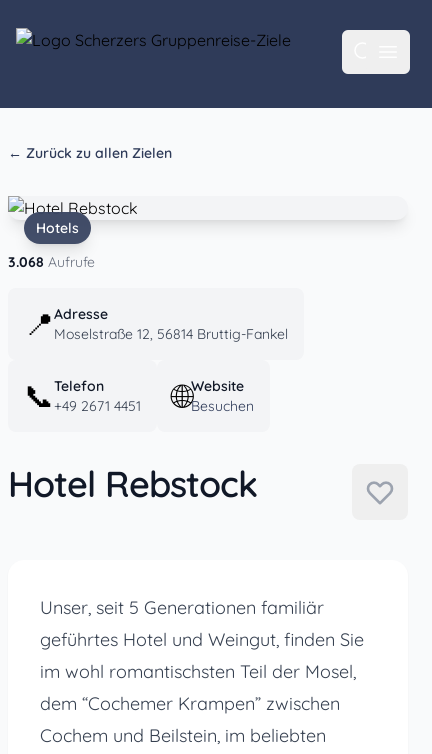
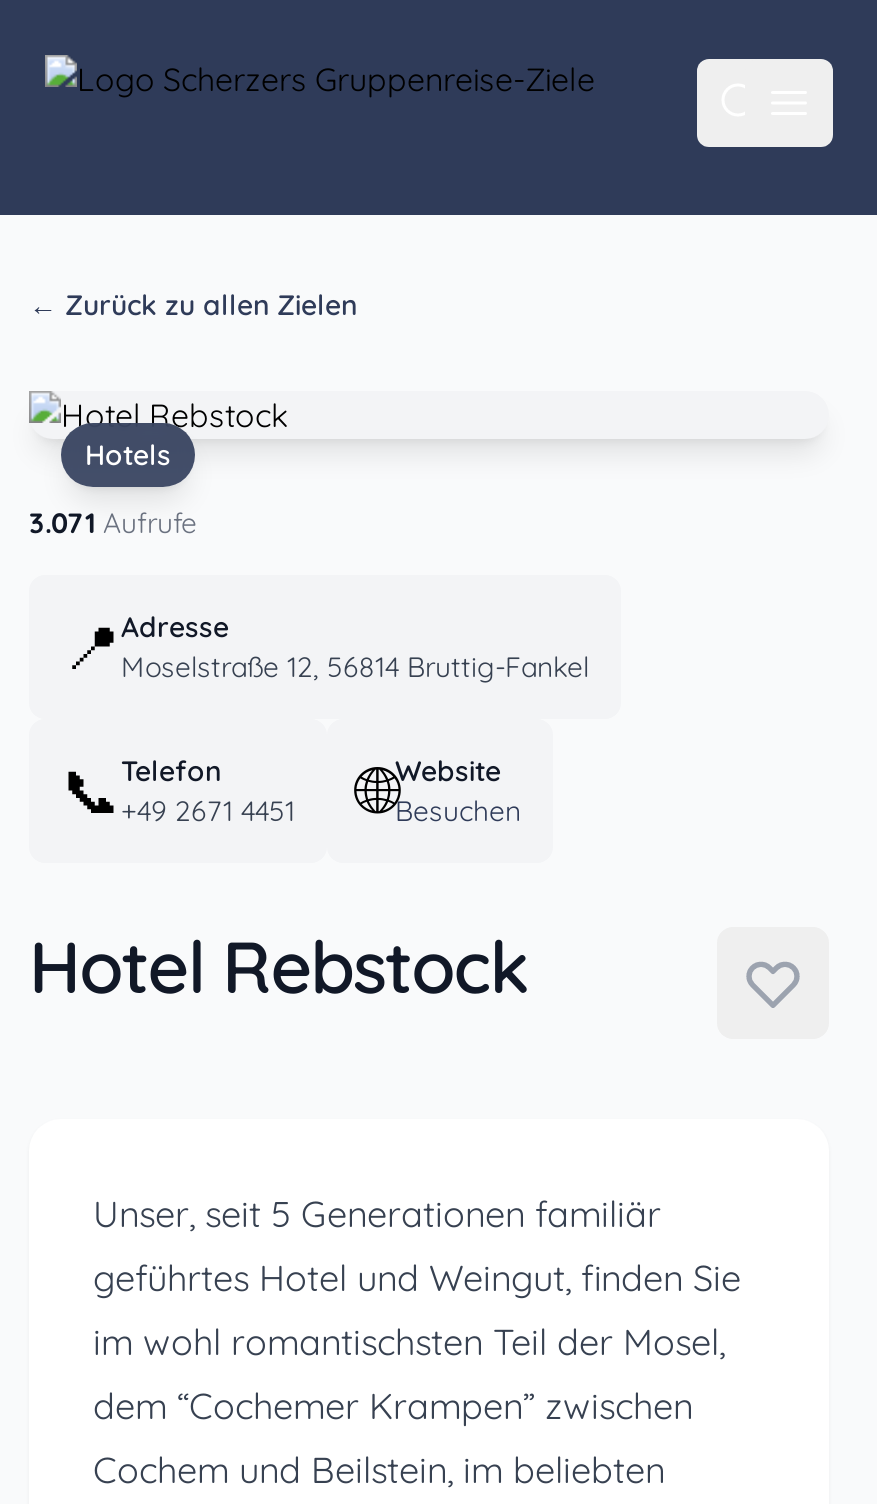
[8,253,95,271] 3.068 Aufrufe -> [29,505,197,541] 3.071 Aufrufe

